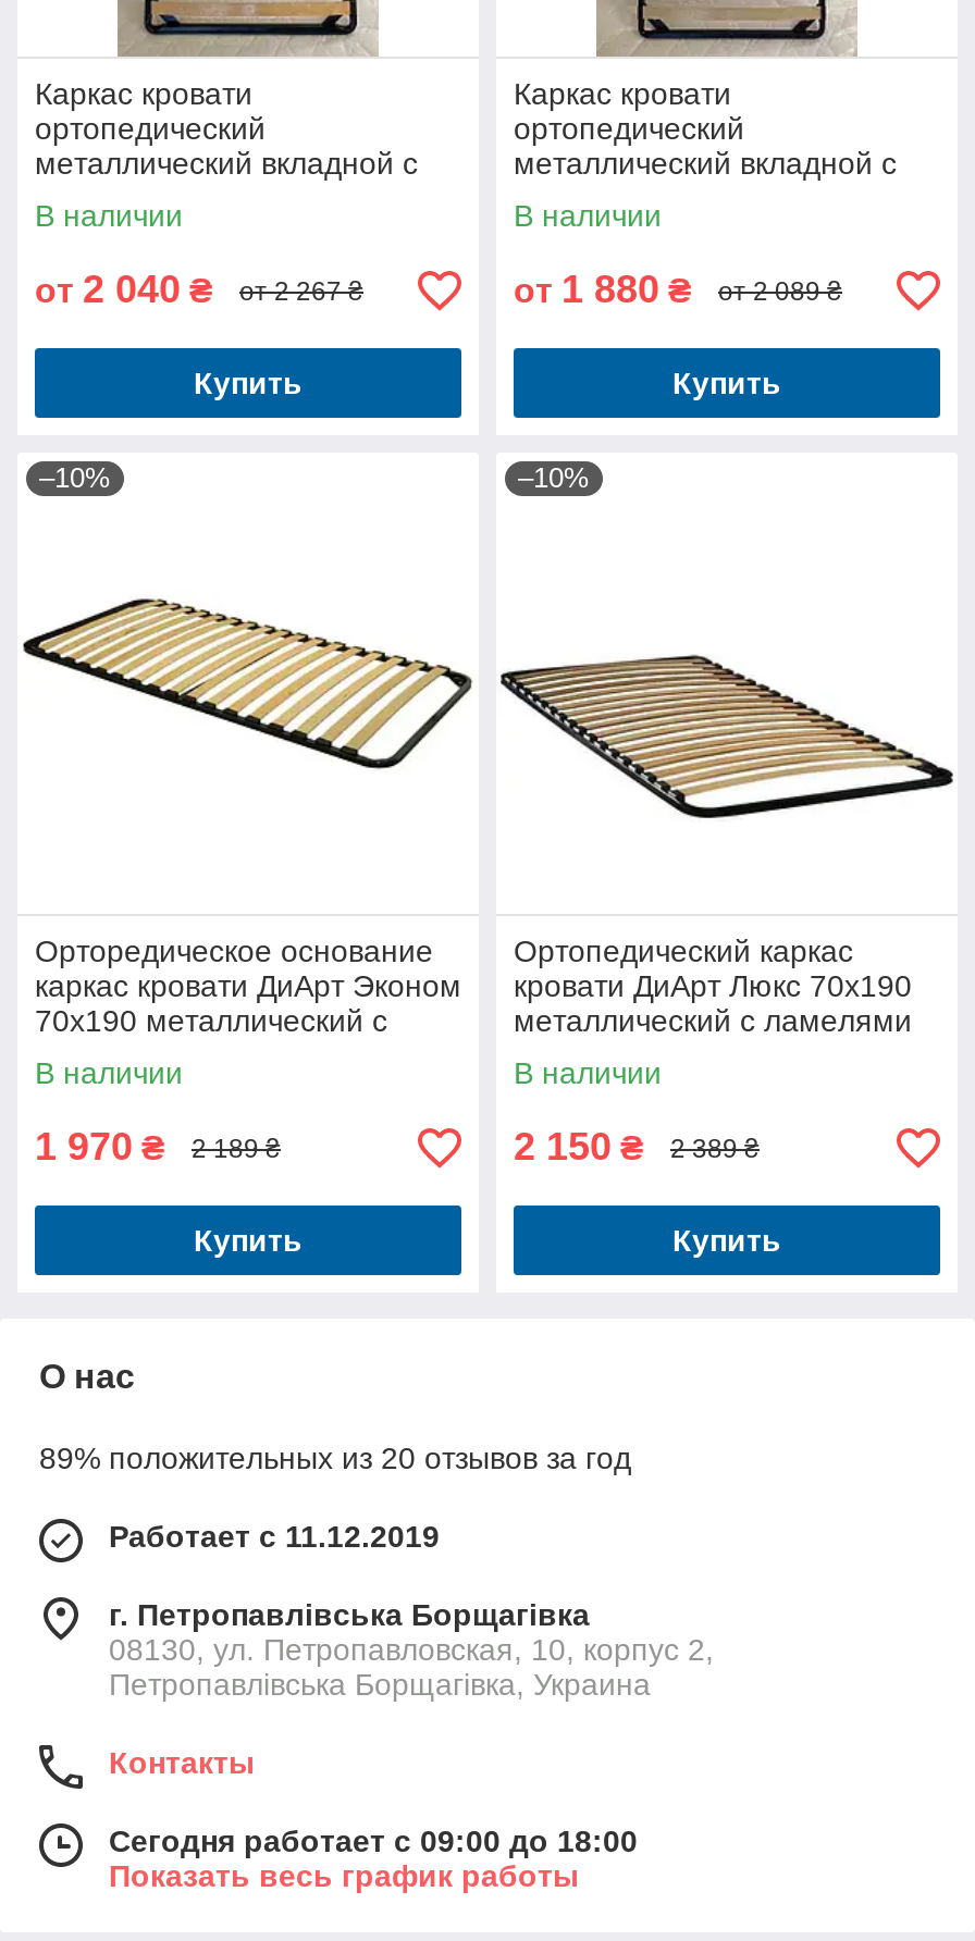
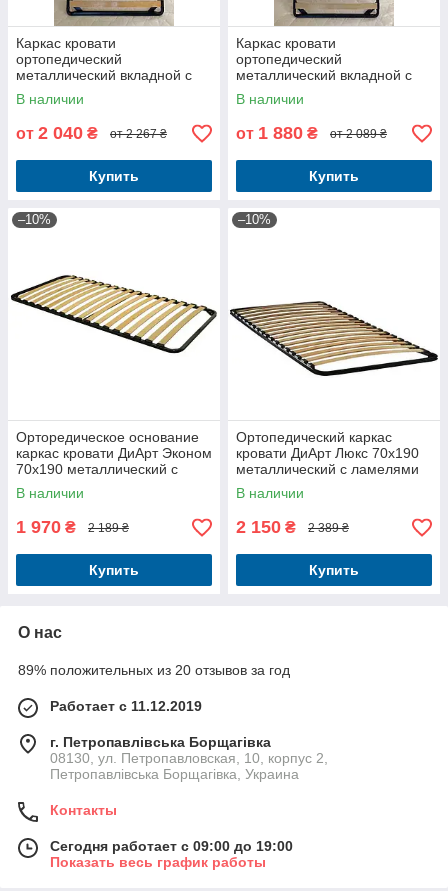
[109,1823,638,1858] Сегодня работает с 09:00 до 18:00 -> [50,838,293,854] Сегодня работает с 09:00 до 19:00

